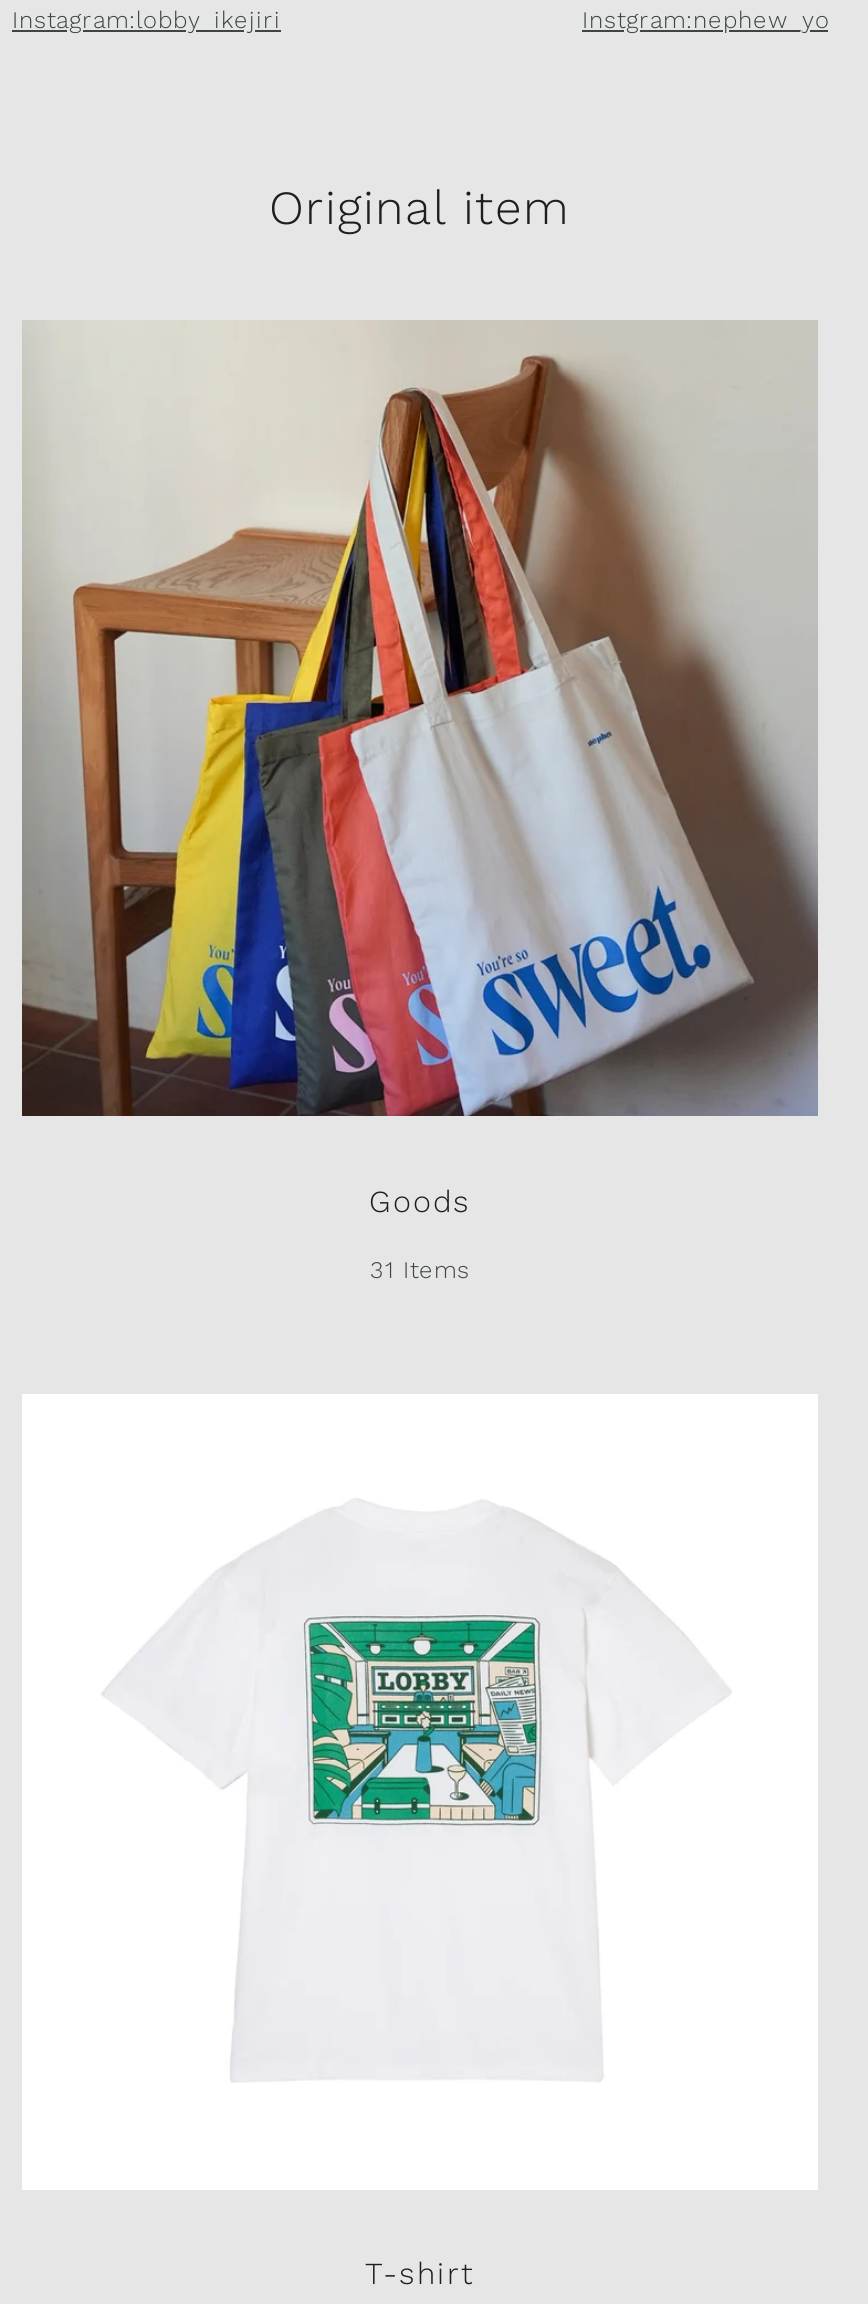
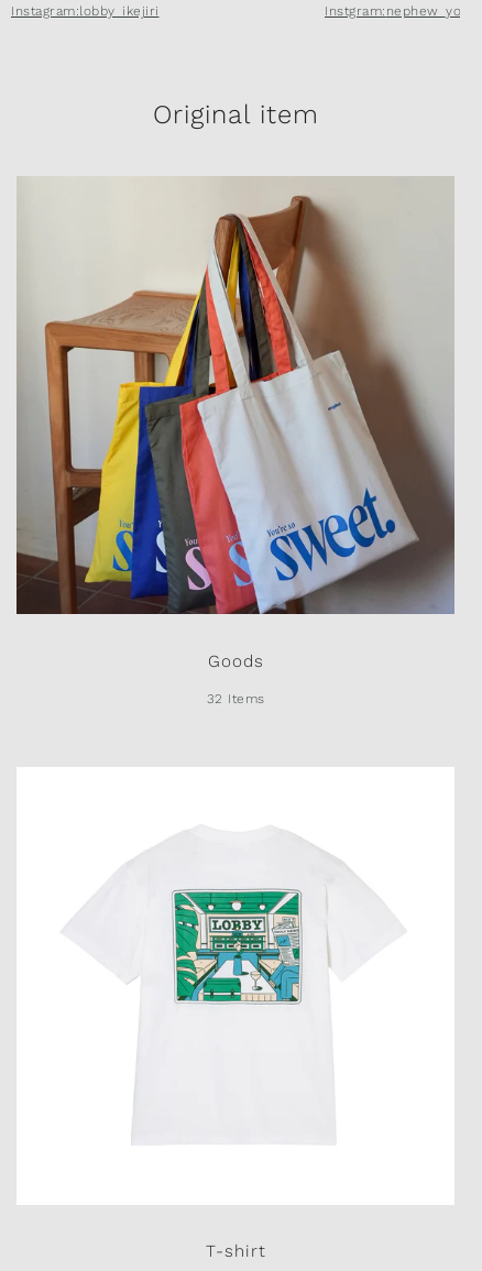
[370,1255,470,1283] 31 Items -> [206,691,265,706] 32 Items

